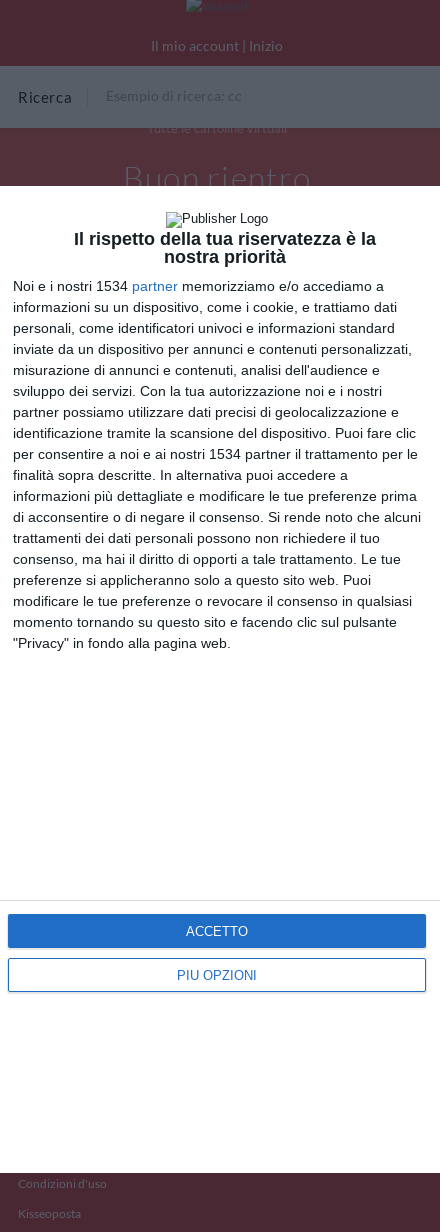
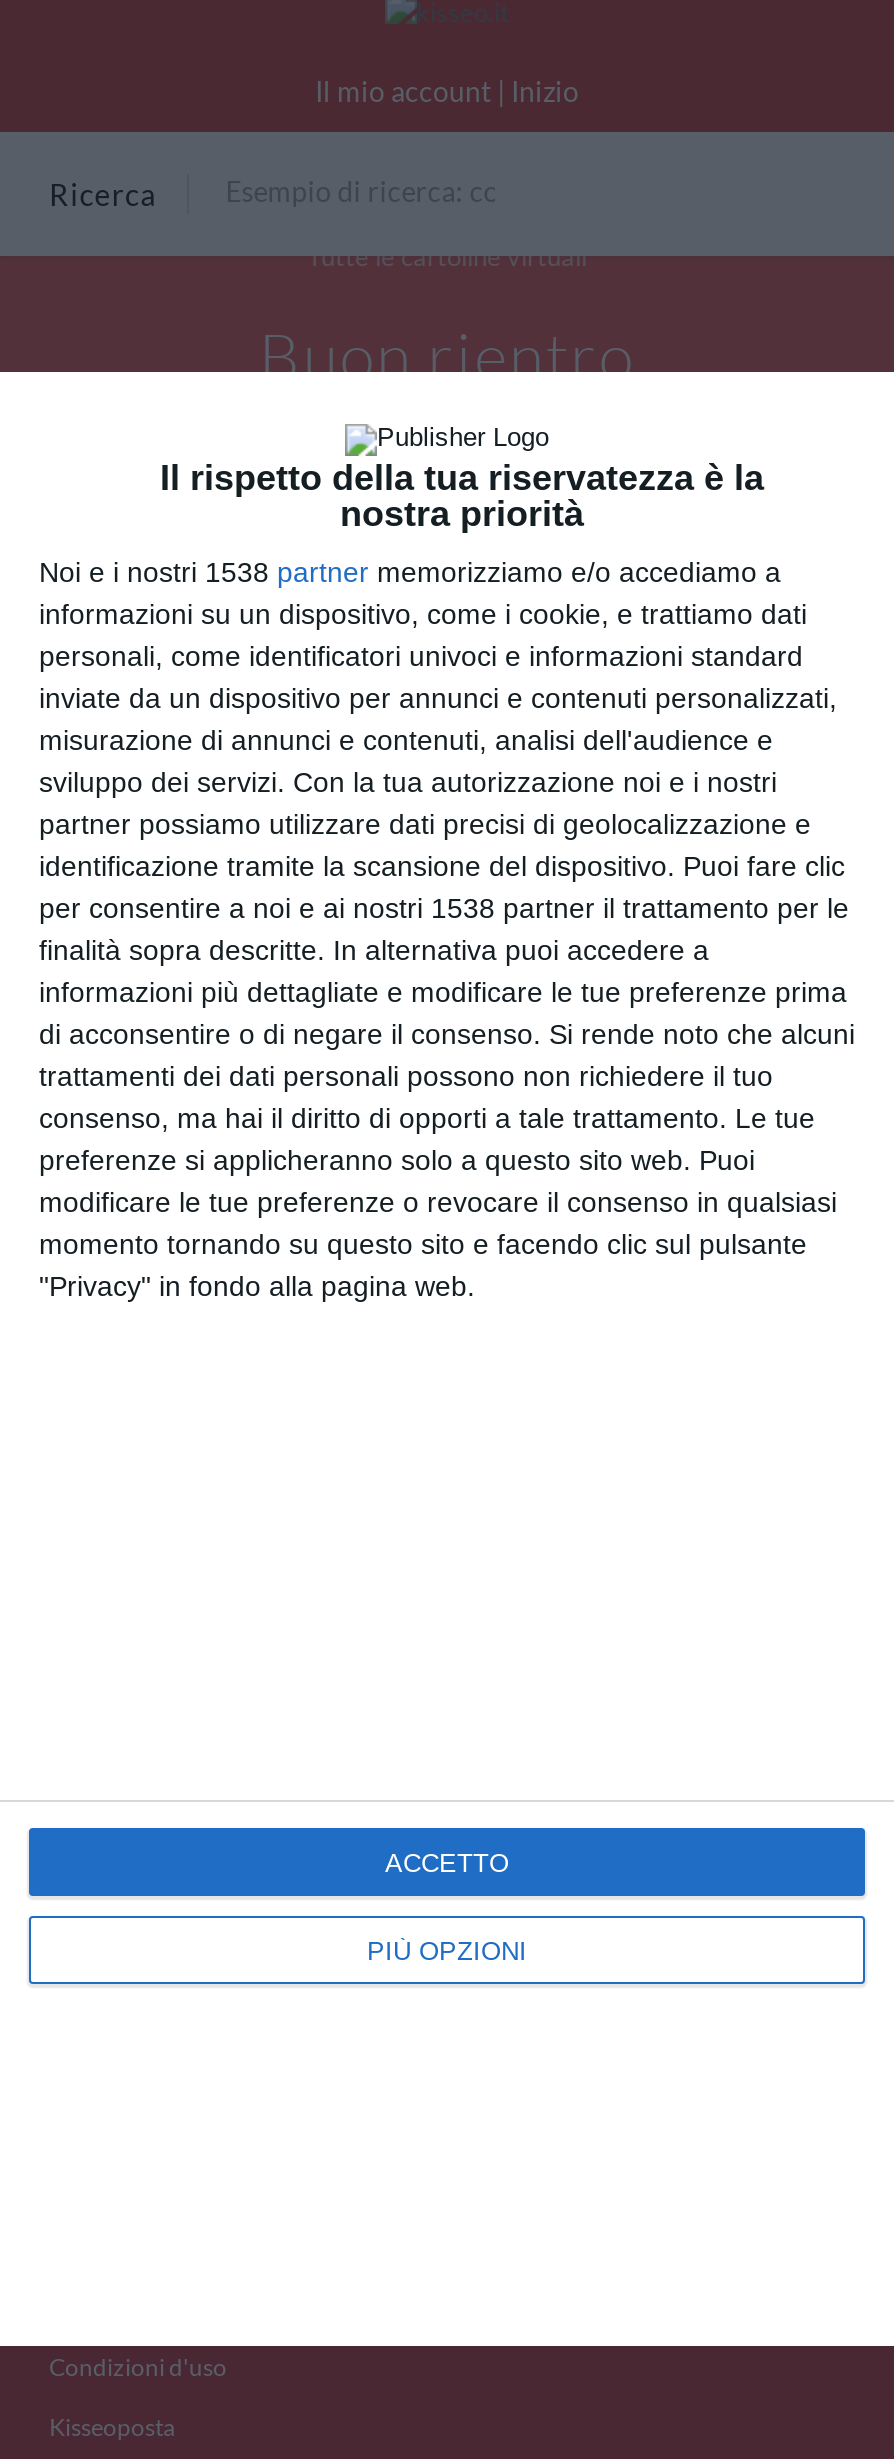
[13,278,384,294] Noi e i nostri 1534 partner memorizziamo e/o accediamo a -> [39,557,781,589] Noi e i nostri 1538 partner memorizziamo e/o accediamo a
[13,446,418,462] per consentire a noi e ai nostri 1534 partner il trattamento per le -> [39,893,849,925] per consentire a noi e ai nostri 1538 partner il trattamento per le

